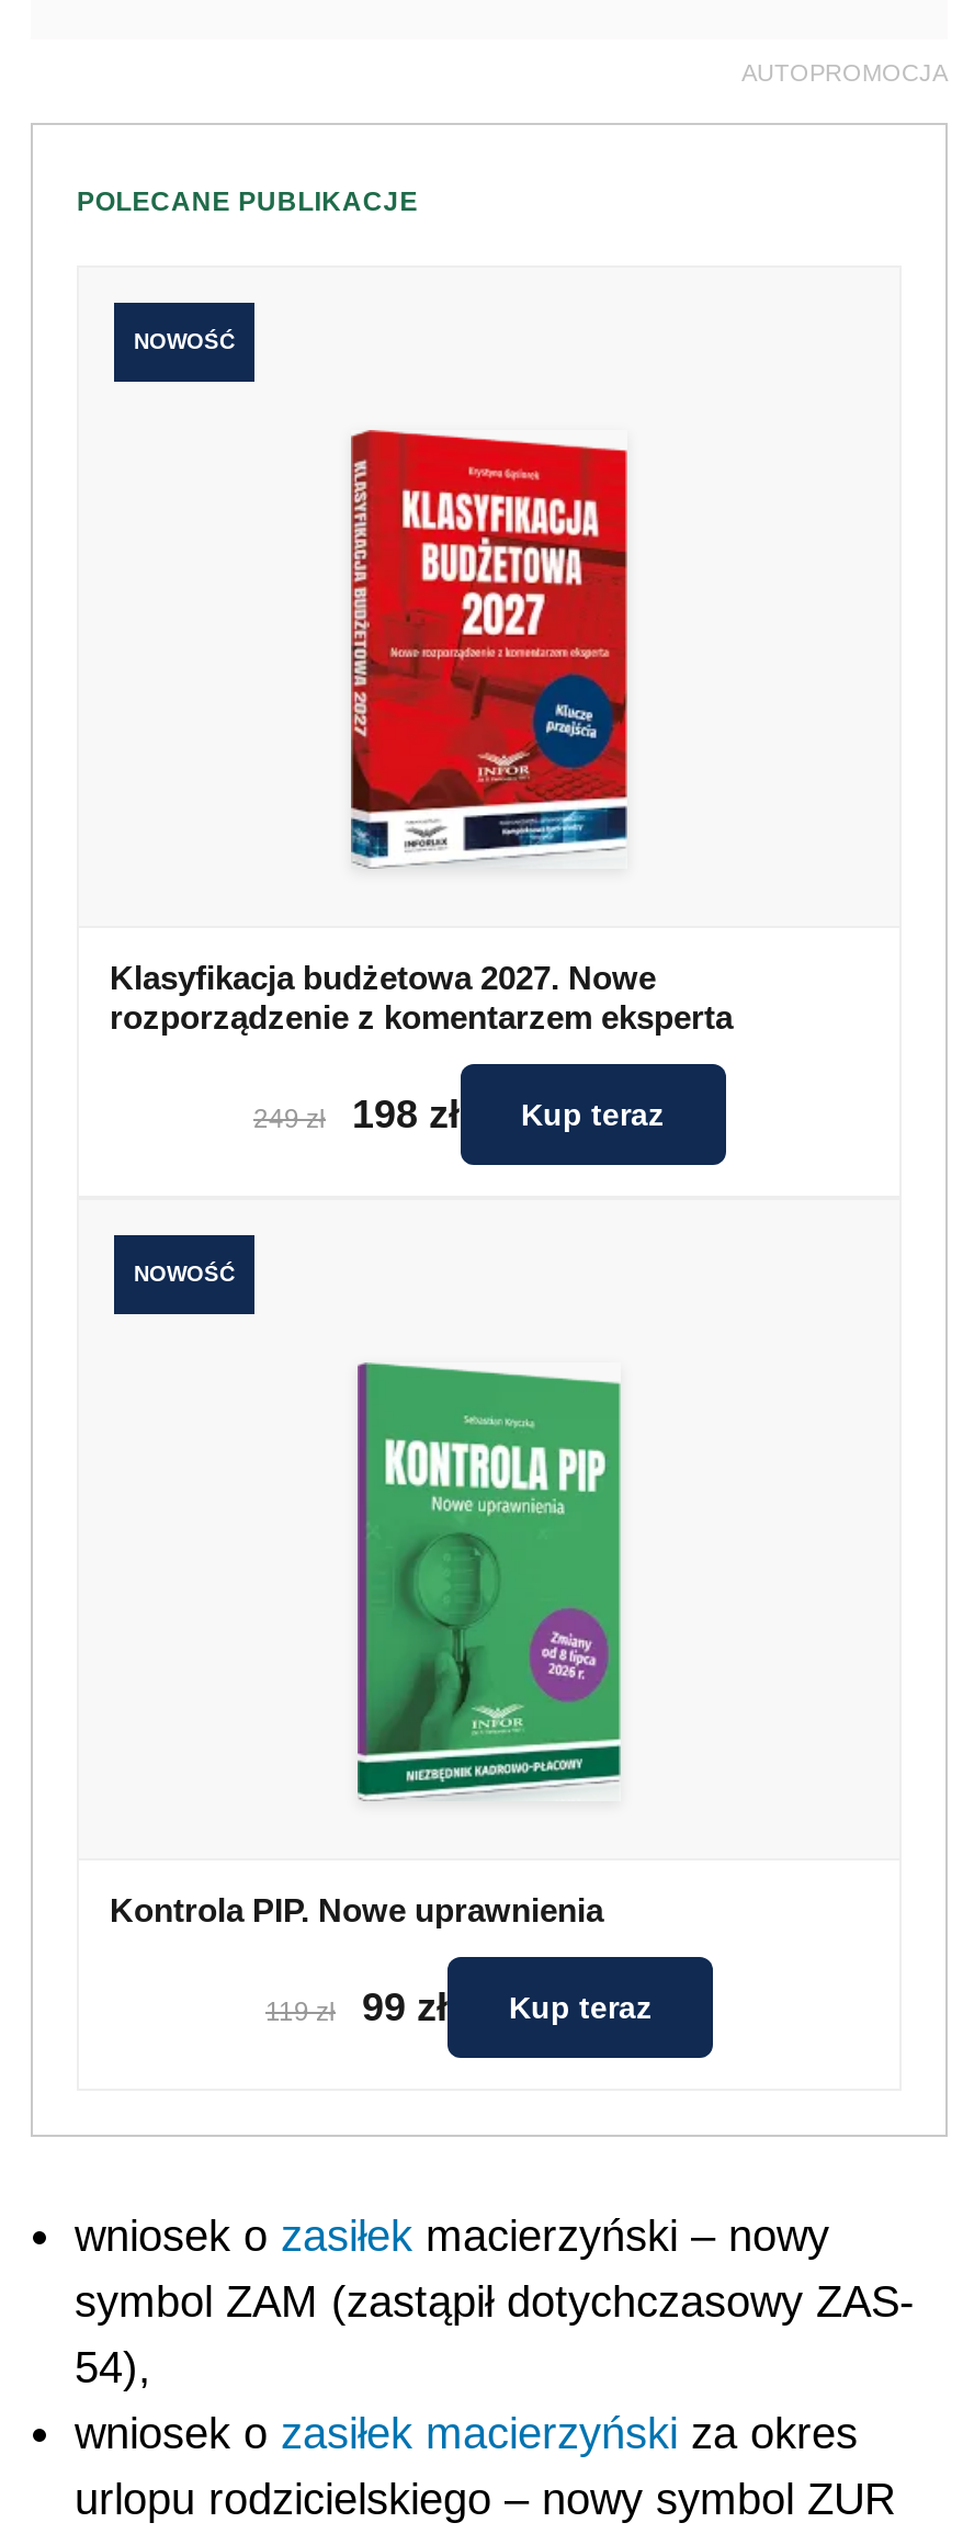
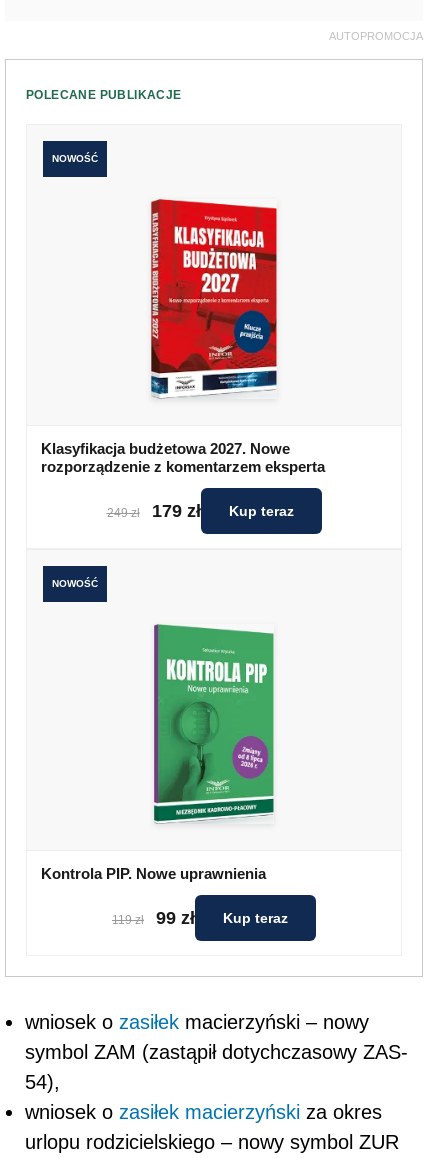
[352,1093,460,1136] 198 zł -> [151,501,200,521] 179 zł

